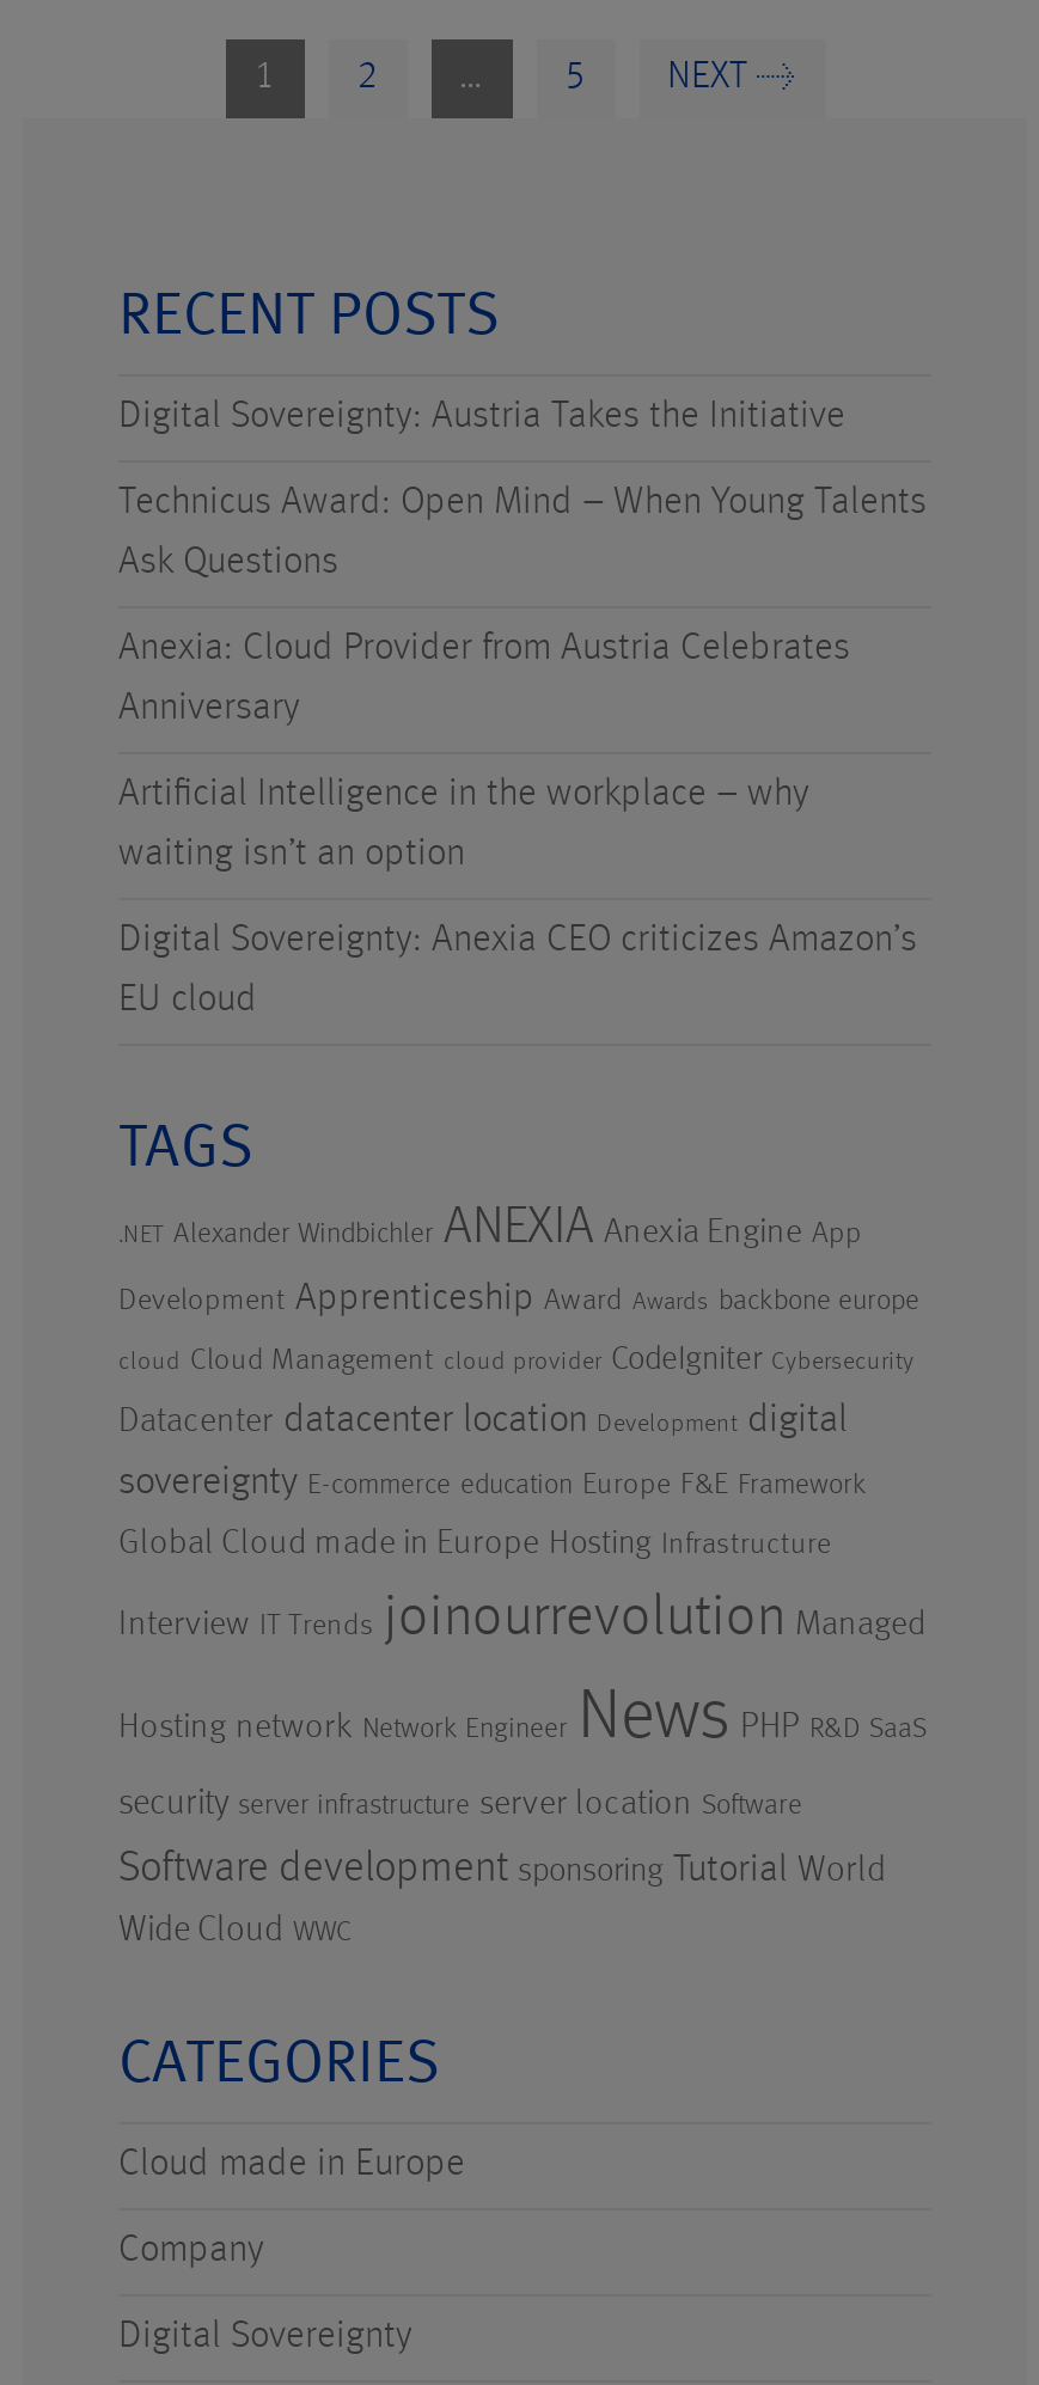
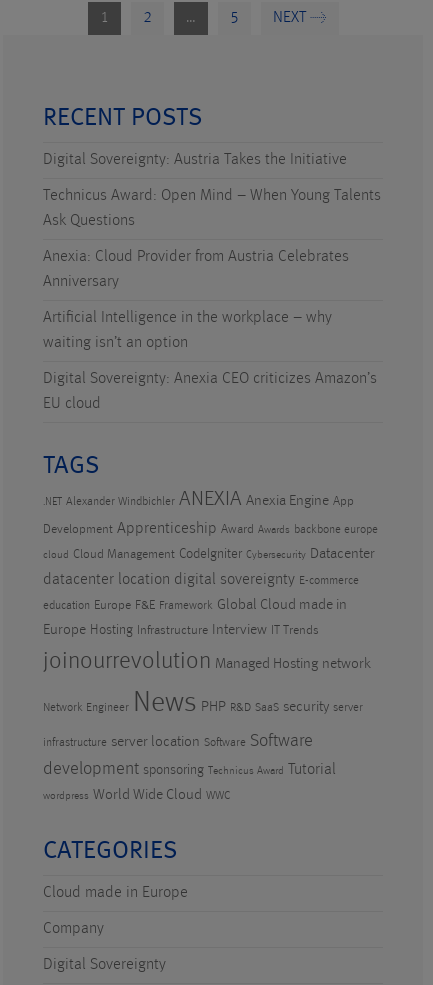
[118,1343,927,1950] cloud Cloud Management cloud provider CodeIgniter Cybersecurity | Datacenter datacenter location Development digital | sovereignty E-commerce education Europe F&E Framework | Global Cloud made in Europe Hosting Infrastructure | Interview IT Trends joinourrevolution Managed | Hosting network Network Engineer News PHP R&D SaaS | security server infrastructure server location Software | Software development sponsoring Tutorial World | Wide Cloud WWC -> [43,547,375,803] cloud Cloud Management CodeIgniter Cybersecurity Datacenter | datacenter location digital sovereignty E-commerce | education Europe F&E Framework Global Cloud made in | Europe Hosting Infrastructure Interview IT Trends | joinourrevolution Managed Hosting network | Network Engineer News PHP R&D SaaS security server | infrastructure server location Software Software | development sponsoring Technicus Award Tutorial | wordpress World Wide Cloud WWC

